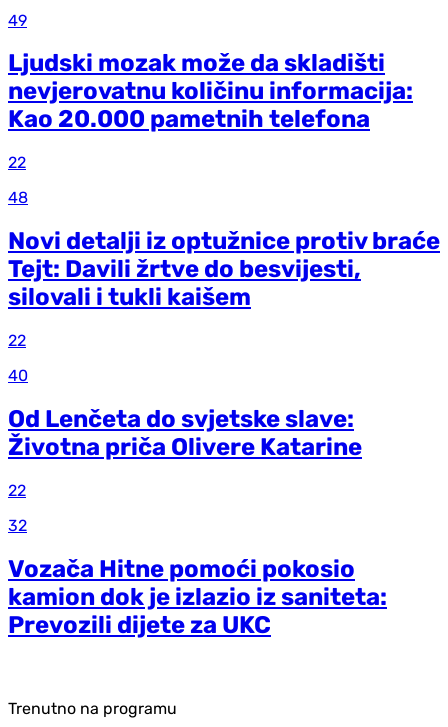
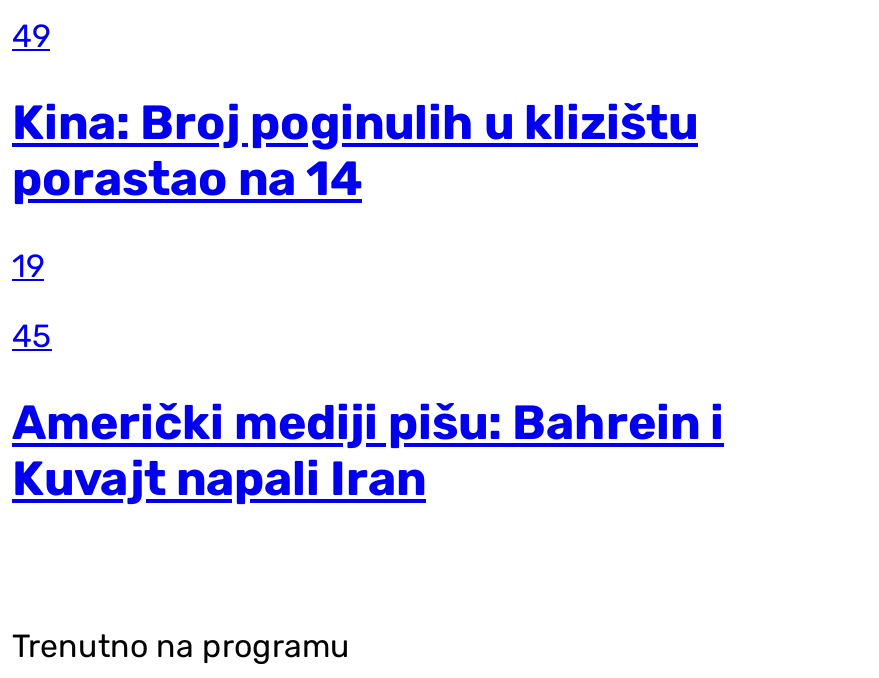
[8,49,440,639] Ljudski mozak može da skladišti | nevjerovatnu količinu informacija: | Kao 20.000 pametnih telefona | 22 | 48 | Novi detalji iz optužnice protiv braće | Tejt: Davili žrtve do besvijesti, | silovali i tukli kaišem | 22 | 40 | Od Lenčeta do svjetske slave: | Životna priča Olivere Katarine | 22 | 32 | Vozača Hitne pomoći pokosio | kamion dok je izlazio iz saniteta: | Prevozili dijete za UKC -> [12,95,724,506] Kina: Broj poginulih u klizištu | porastao na 14 | 19 | 45 | Američki mediji pišu: Bahrein i | Kuvajt napali Iran

